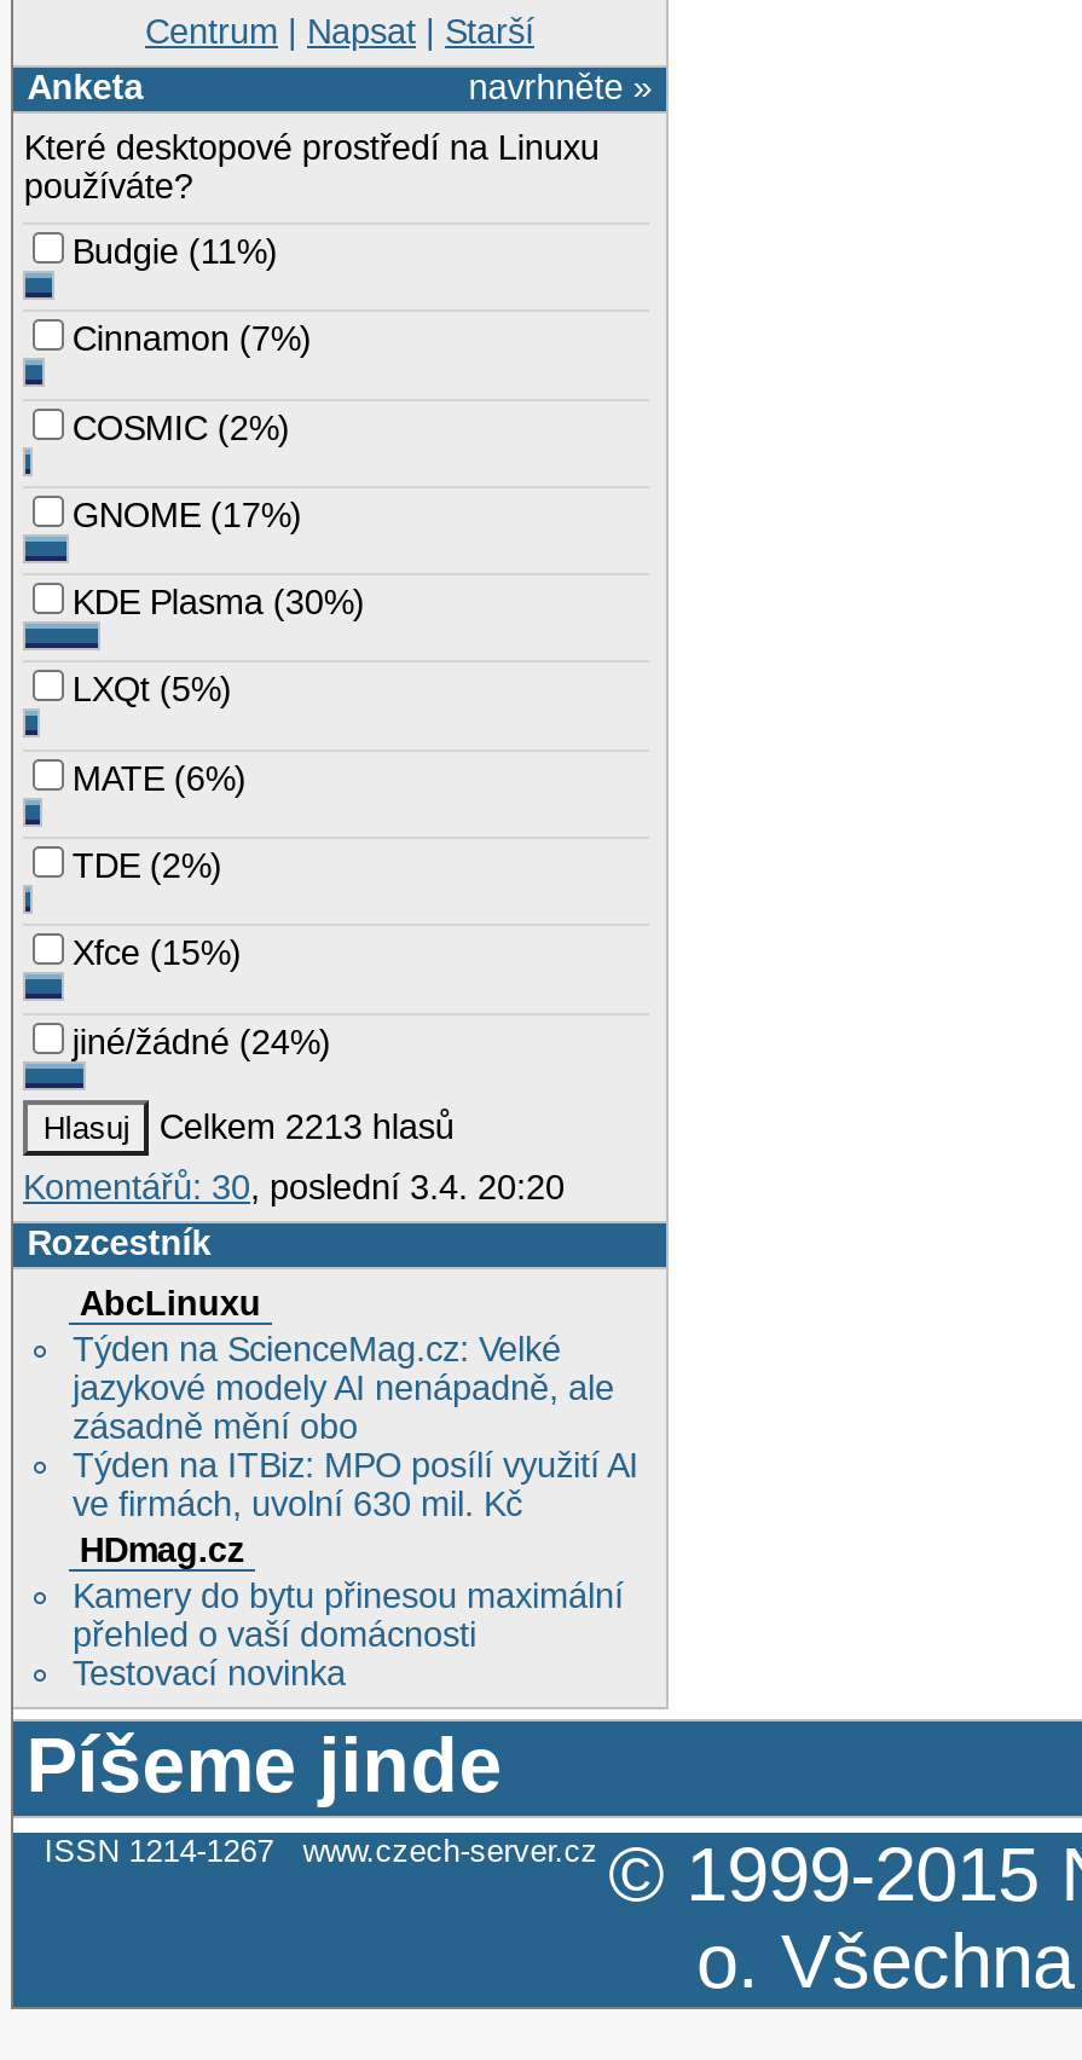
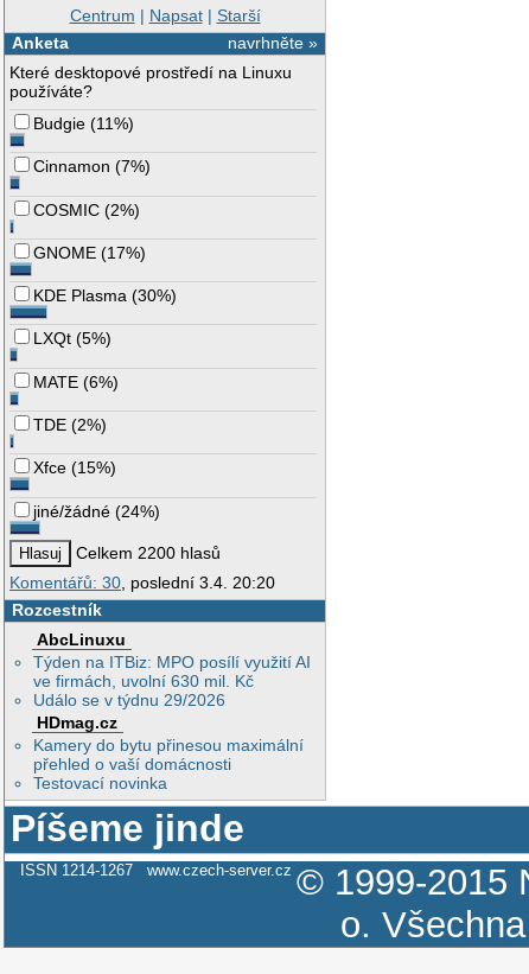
[149,1108,454,1147] Celkem 2213 hlasů -> [72,544,221,563] Celkem 2200 hlasů
[73,1329,614,1445] Týden na ScienceMag.cz: Velké | jazykové modely AI nenápadně, ale | zásadně mění obo -> none
moved [73,1445,638,1523] -> [34,652,311,690]: Týden na ITBiz: MPO posílí využití AI | ve firmách, uvolní 630 mil. Kč
none -> [34,690,226,709] Událo se v týdnu 29/2026

